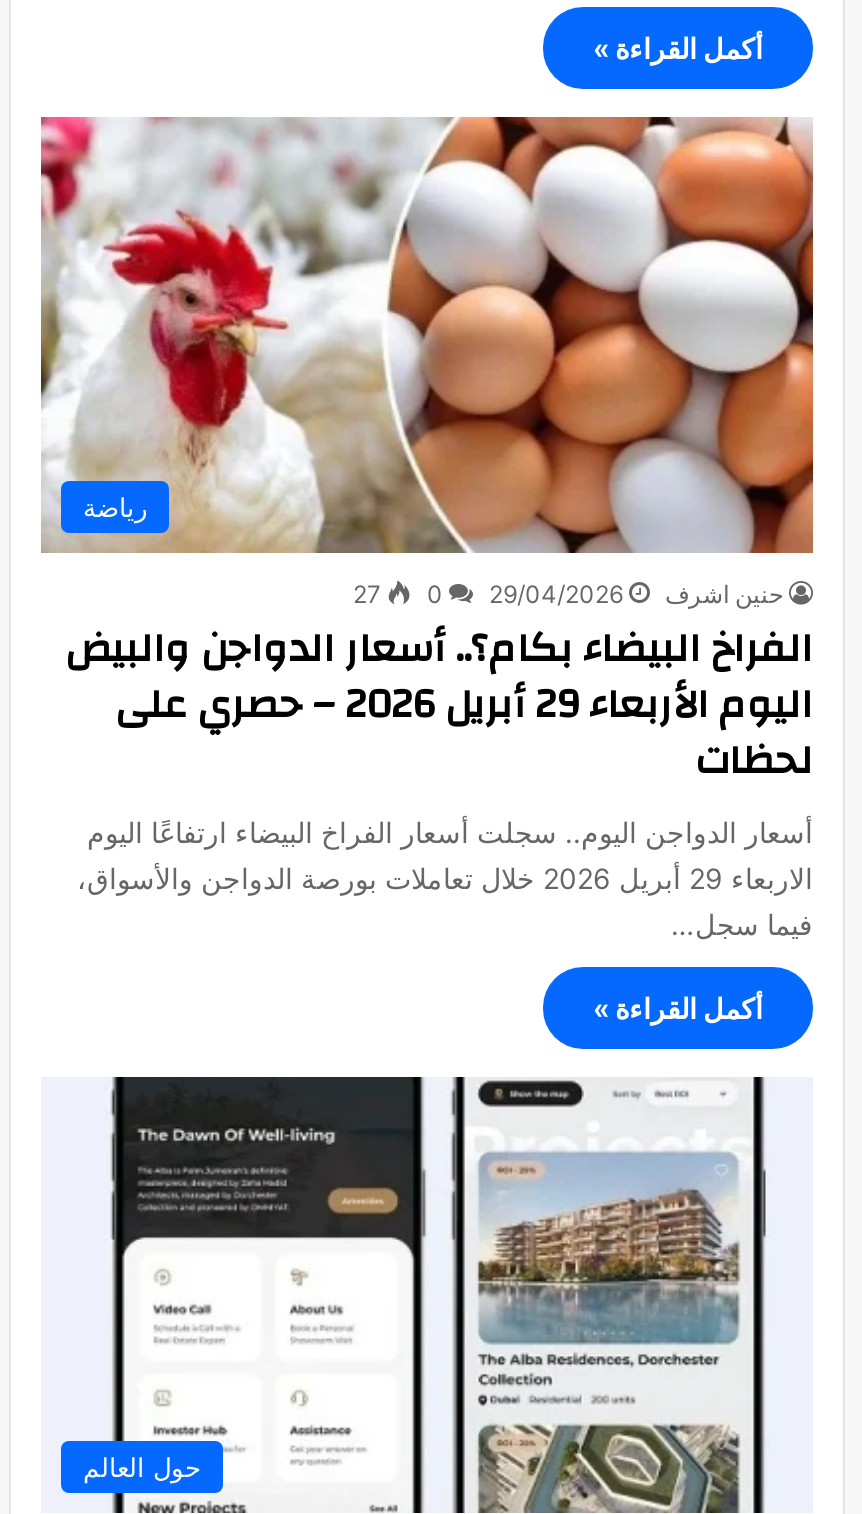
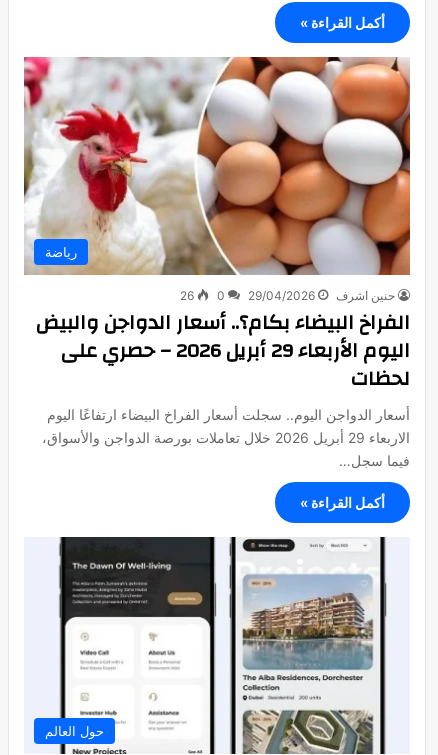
[353,579,783,609] حنين اشرف 29/04/2026 0 27 -> [180,288,395,303] حنين اشرف 29/04/2026 0 26

